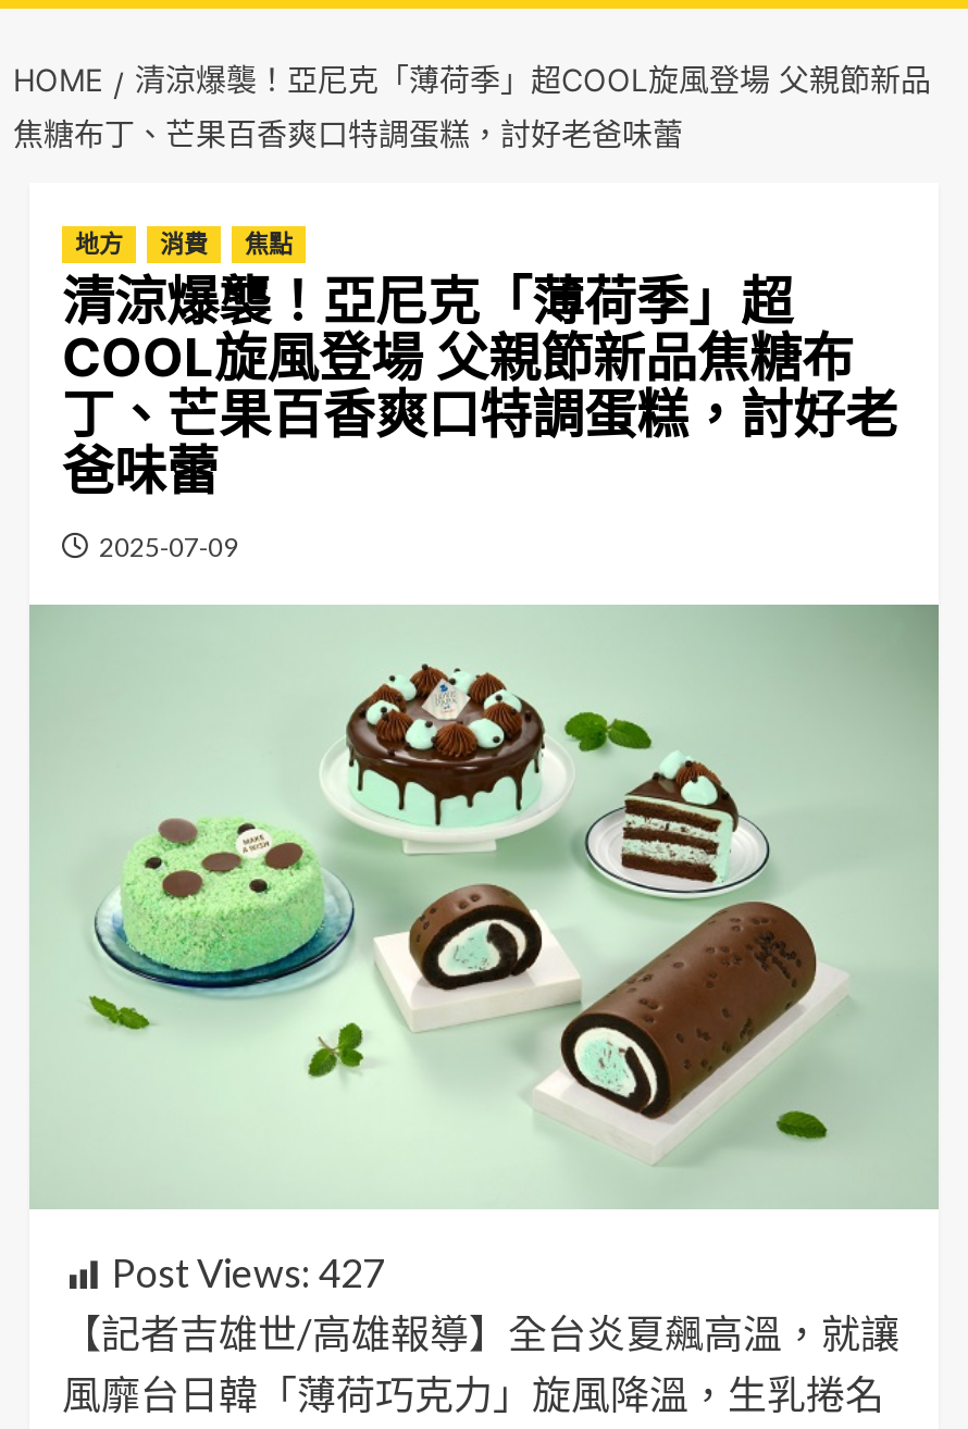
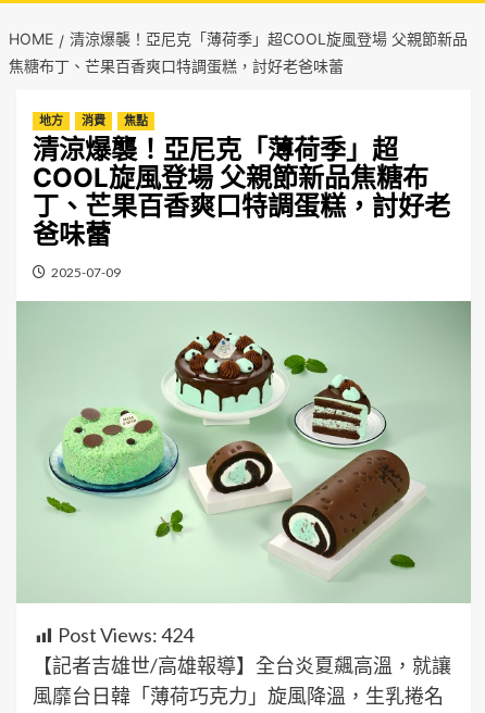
[112,1249,384,1297] Post Views: 427 -> [58,623,194,647] Post Views: 424

